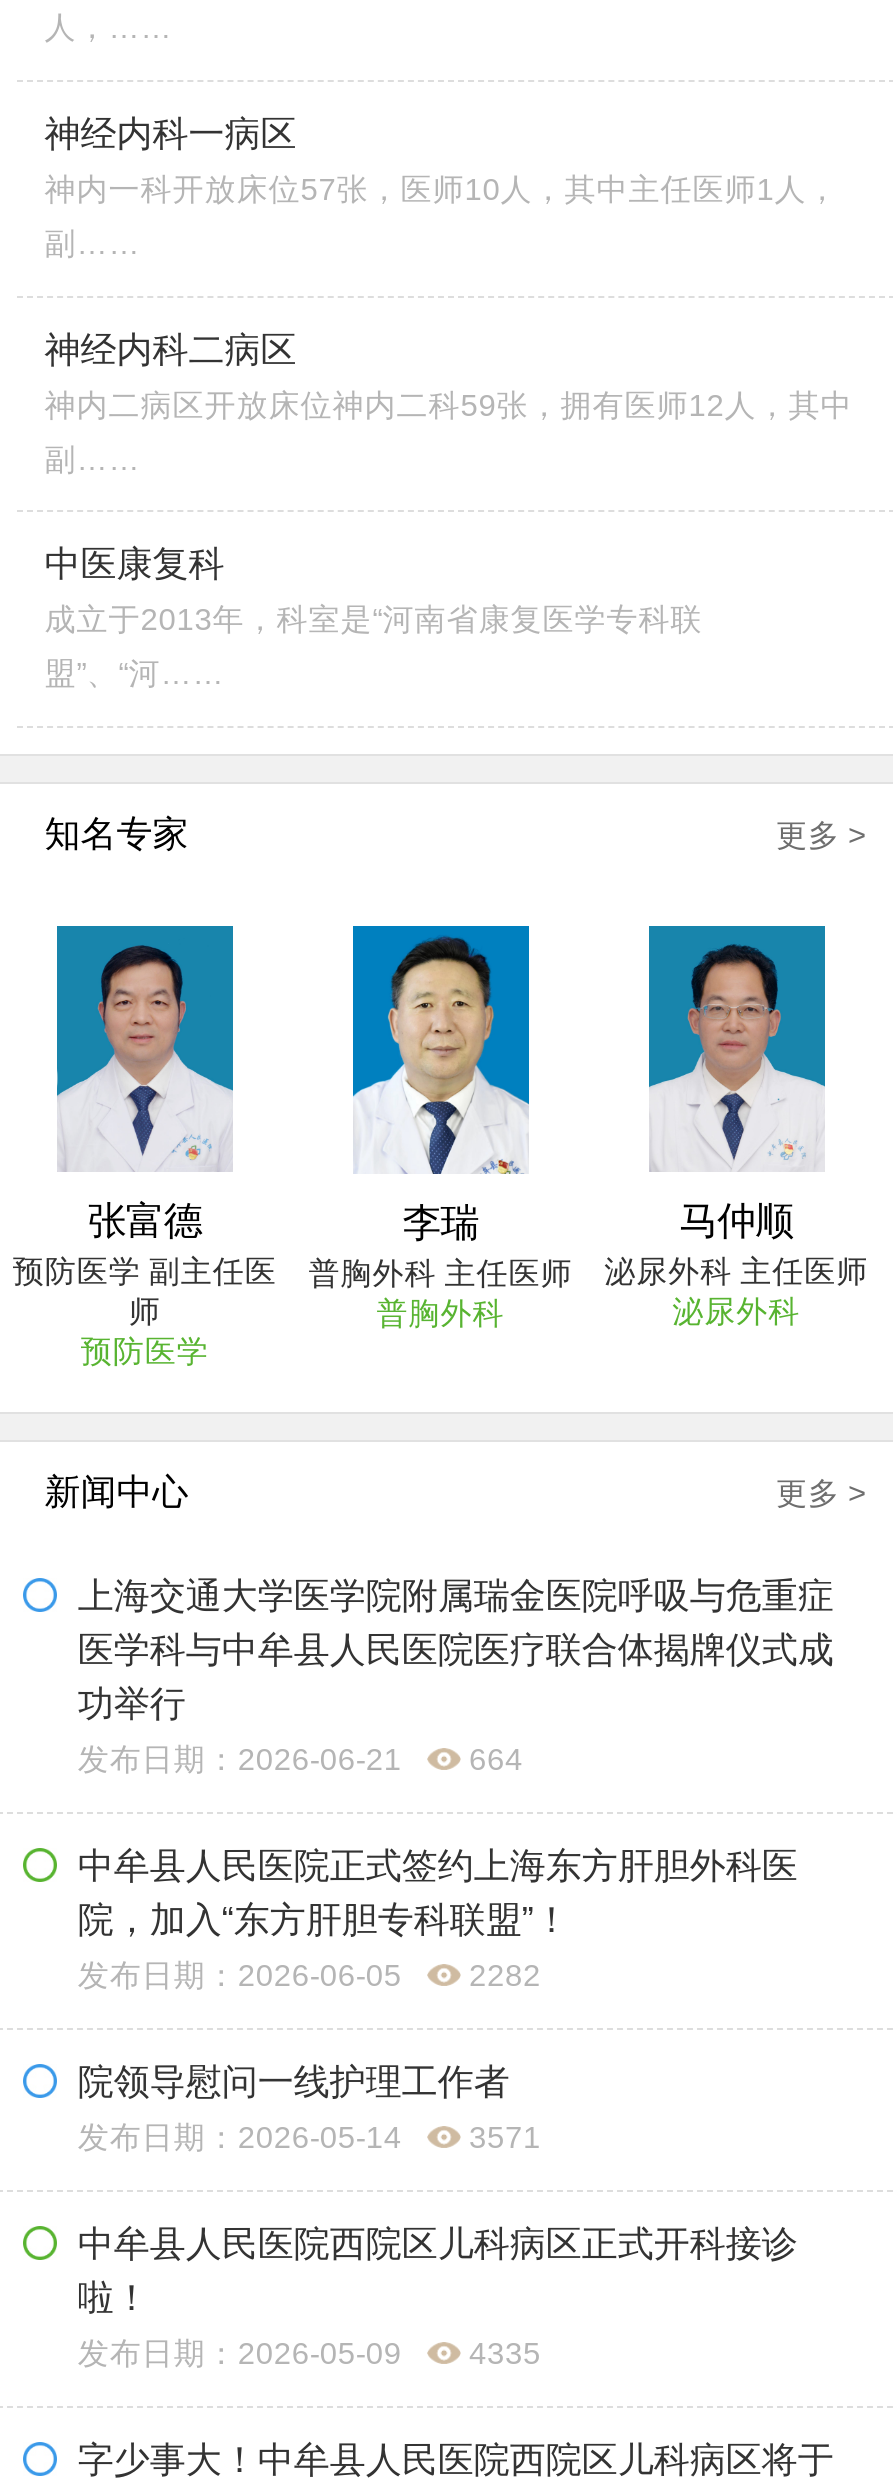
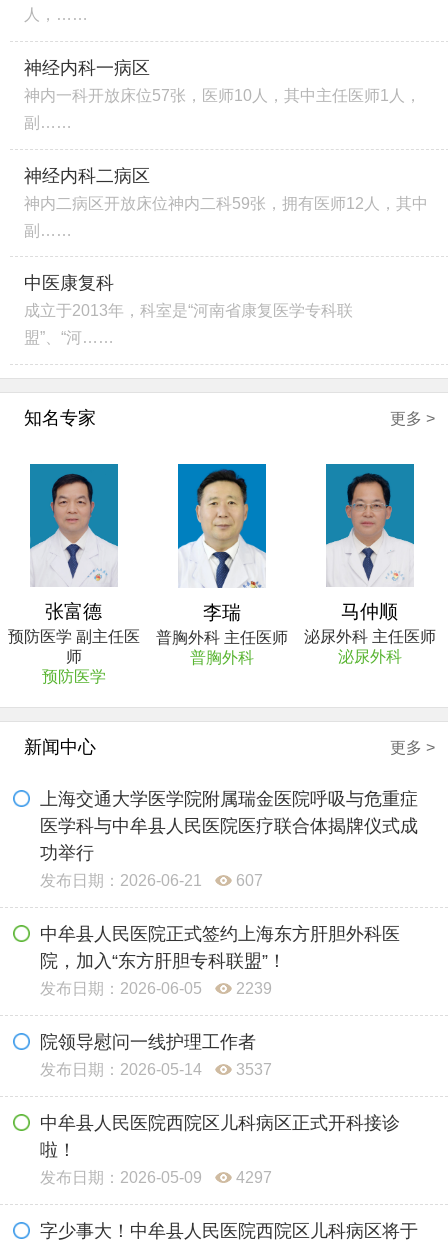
[78,1743,523,1777] 发布日期：2026-06-21 664 -> [40,872,263,889] 发布日期：2026-06-21 607
[78,1959,541,1993] 发布日期：2026-06-05 2282 -> [40,980,272,997] 发布日期：2026-06-05 2239
[78,2120,541,2154] 发布日期：2026-05-14 3571 -> [40,1061,272,1078] 发布日期：2026-05-14 3537
[78,2336,541,2370] 发布日期：2026-05-09 4335 -> [40,1169,272,1186] 发布日期：2026-05-09 4297

